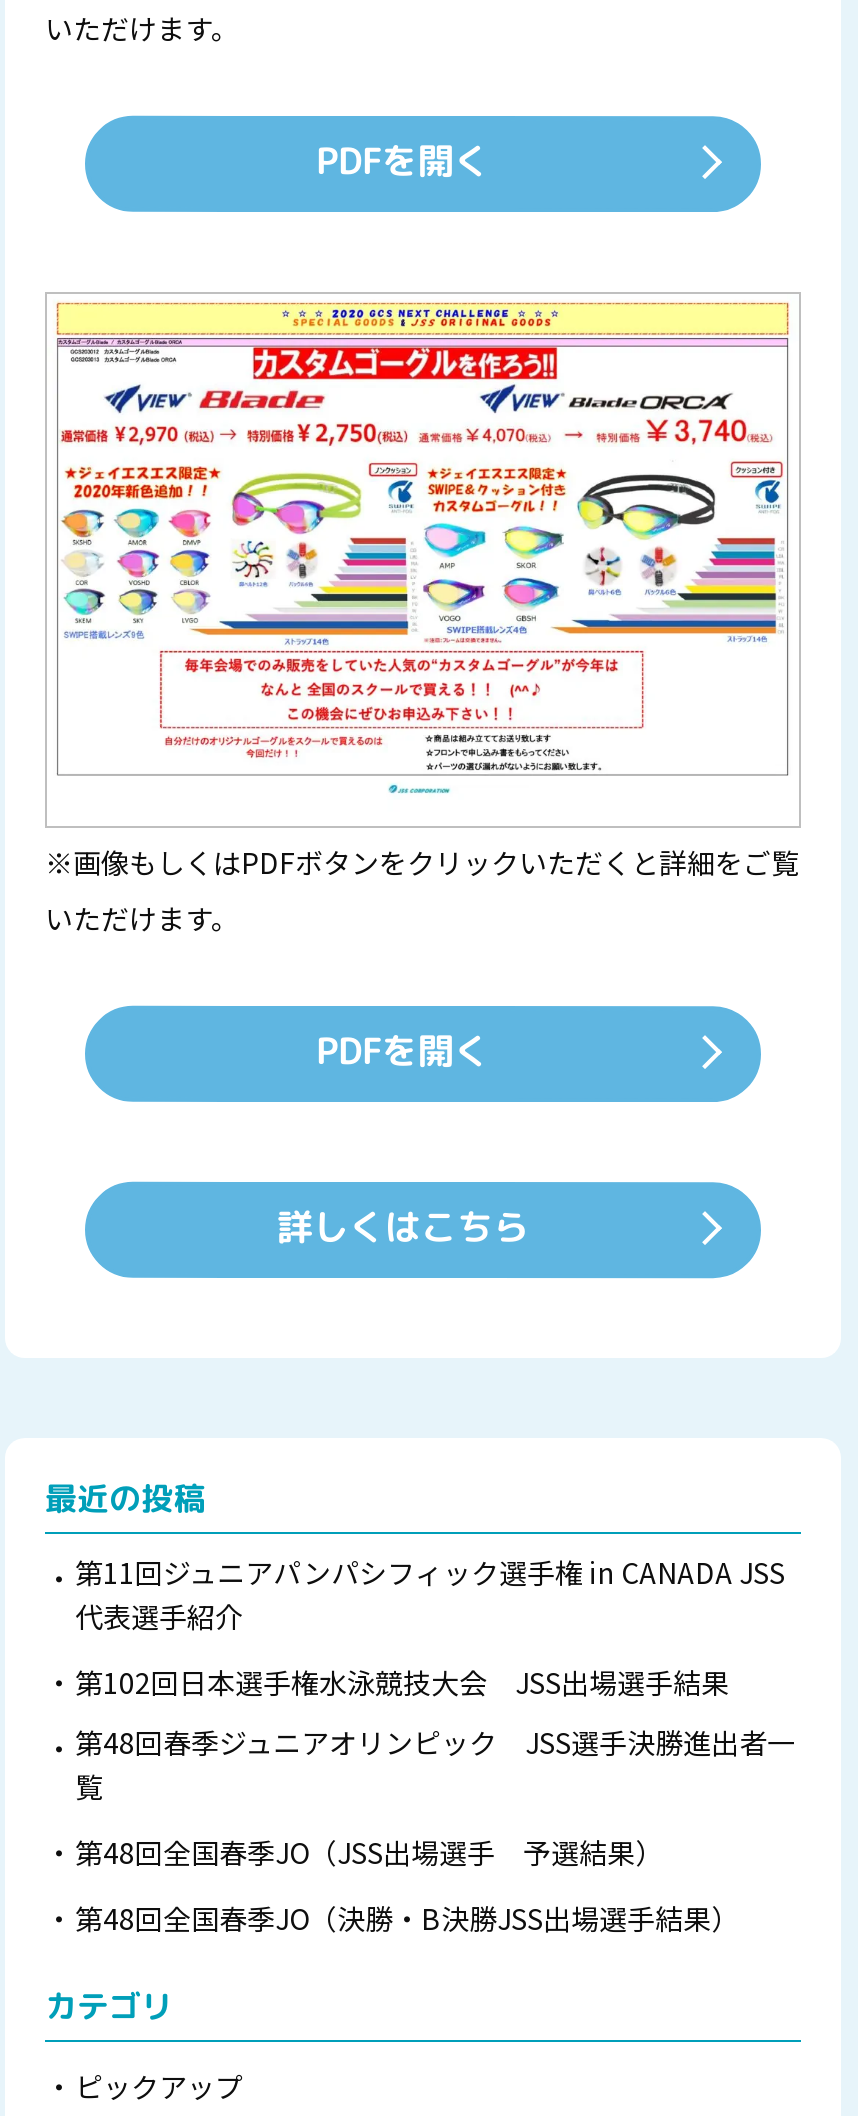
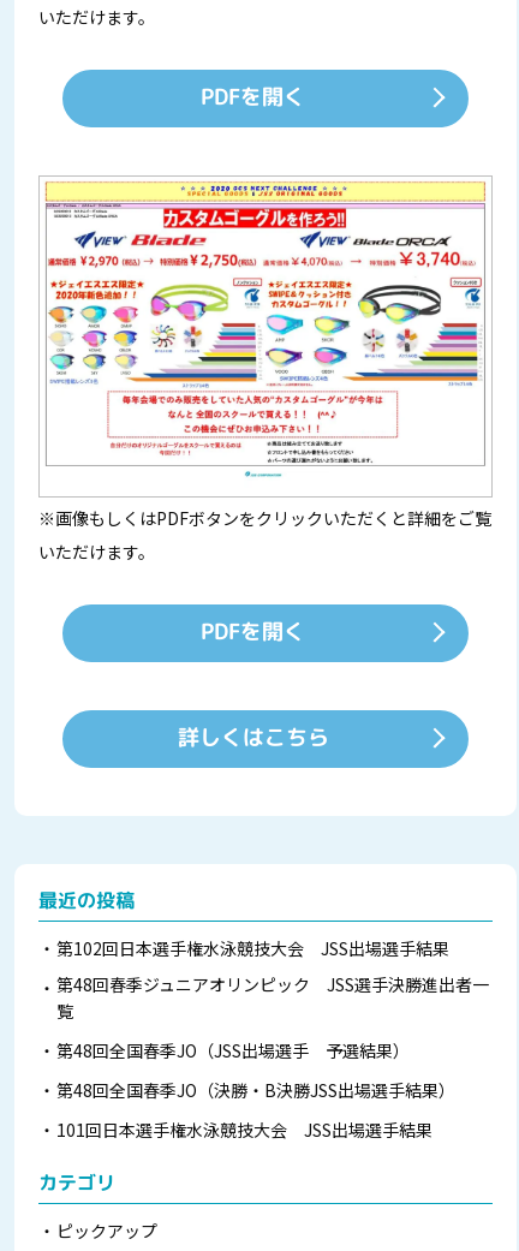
[75,1552,785,1636] 第11回ジュニアパンパシフィック選手権 in CANADA JSS | 代表選手紹介 -> none
moved [75,1662,795,1938] -> [56,936,489,1102]: 第102回日本選手権水泳競技大会 JSS出場選手結果 | 第48回春季ジュニアオリンピック JSS選手決勝進出者一 | 覧 | 第48回全国春季JO（JSS出場選手 予選結果） | 第48回全国春季JO（決勝・B決勝JSS出場選手結果）
none -> [56,1118,432,1142] 101回日本選手権水泳競技大会 JSS出場選手結果

